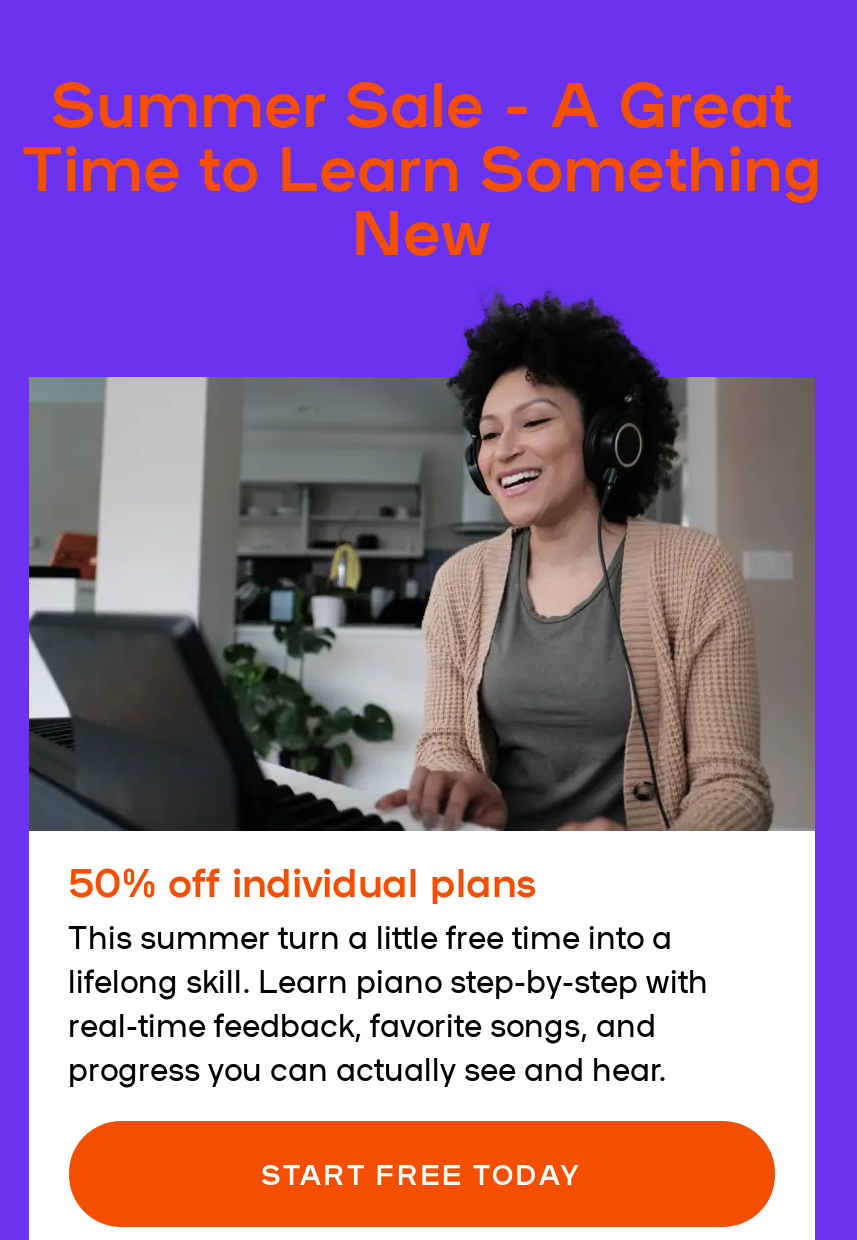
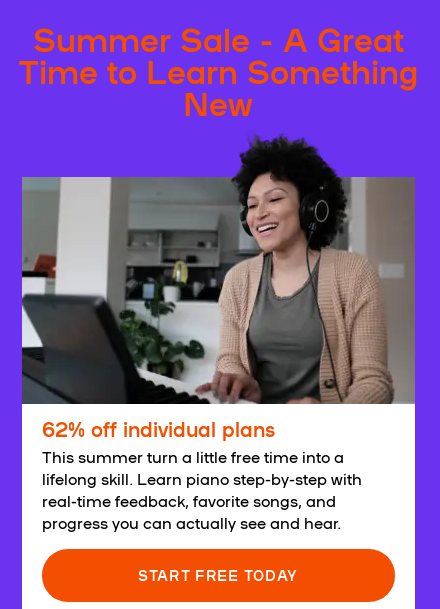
[68,850,536,906] 50% off individual plans -> [41,413,274,441] 62% off individual plans

